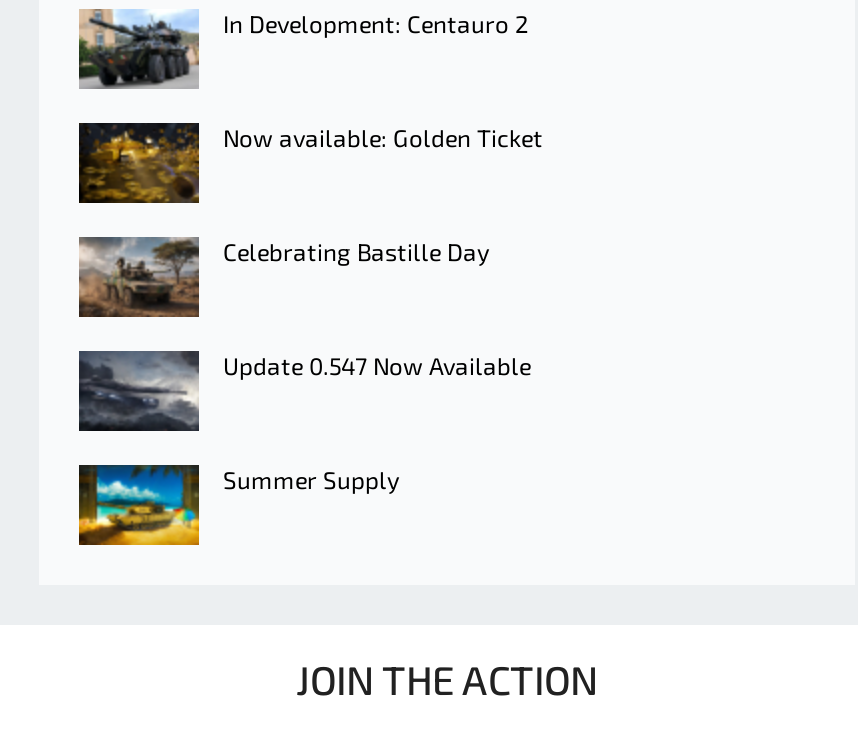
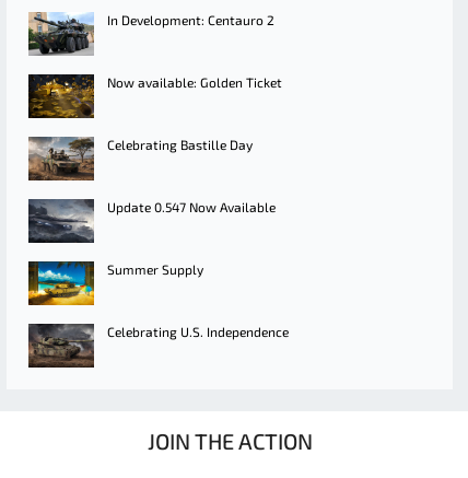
none -> [27,324,289,369] [image] | Celebrating U.S. Independence

